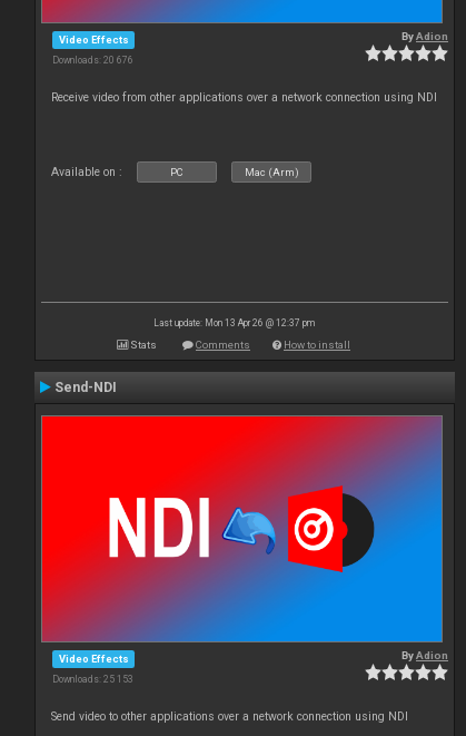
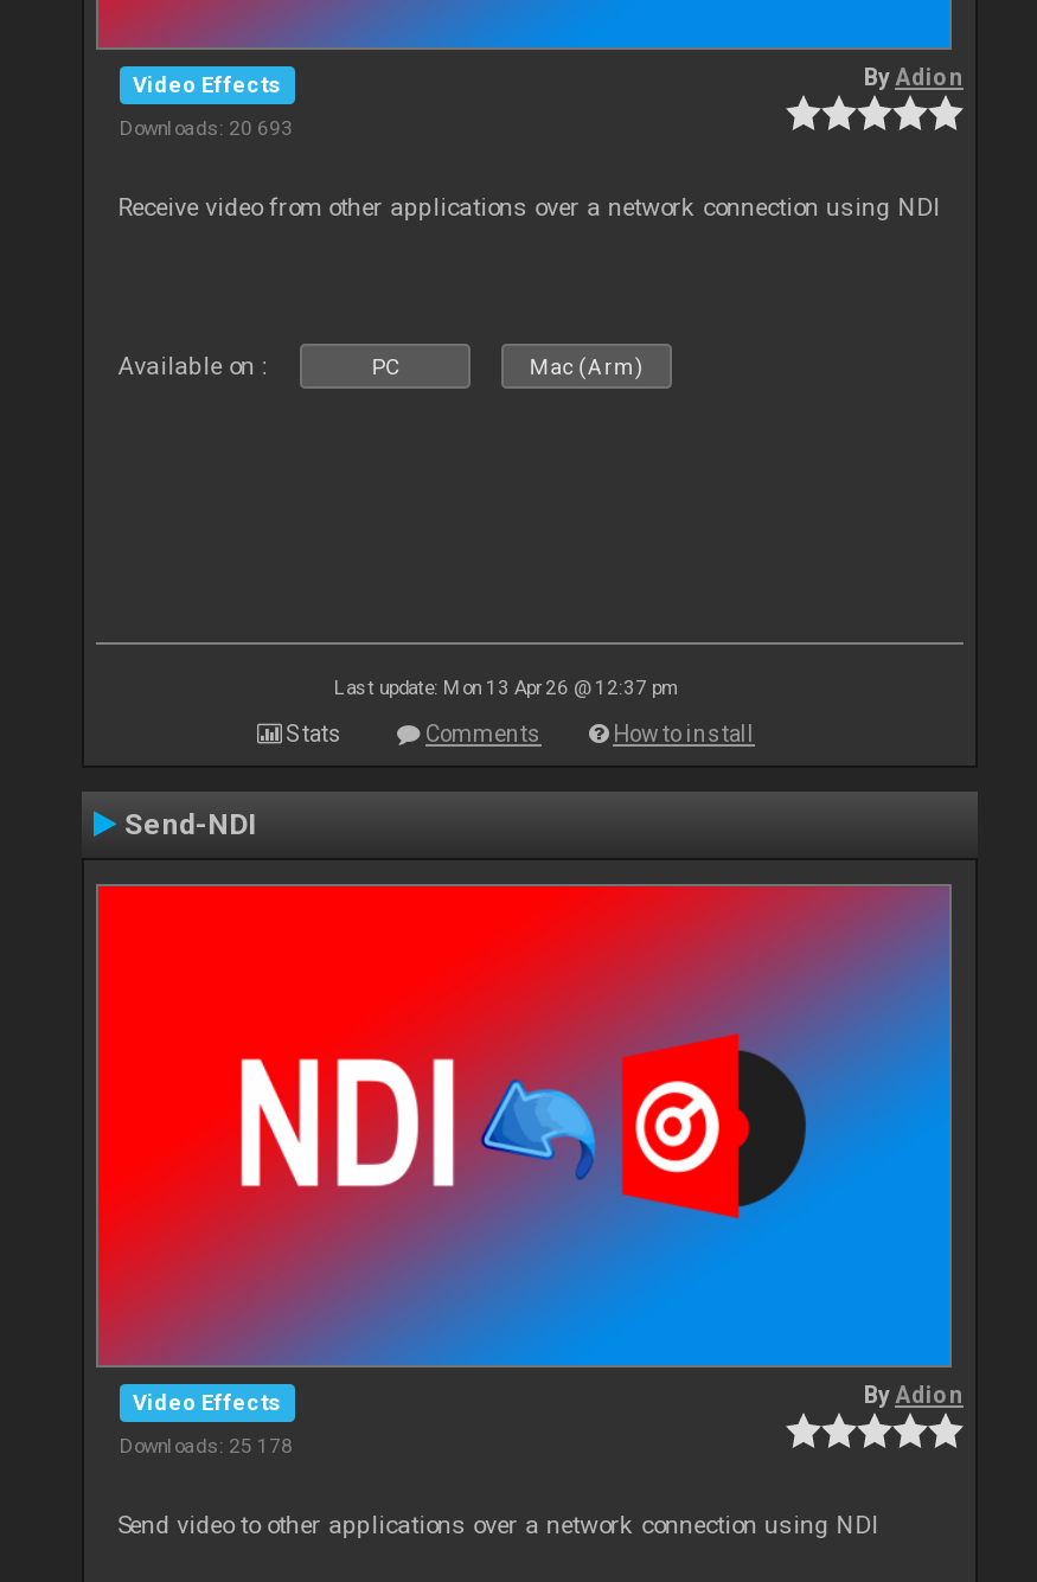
[52,54,133,65] Downloads: 20 676 -> [120,115,293,139] Downloads: 20 693
[52,673,133,684] Downloads: 25 153 -> [120,1433,293,1457] Downloads: 25 178

